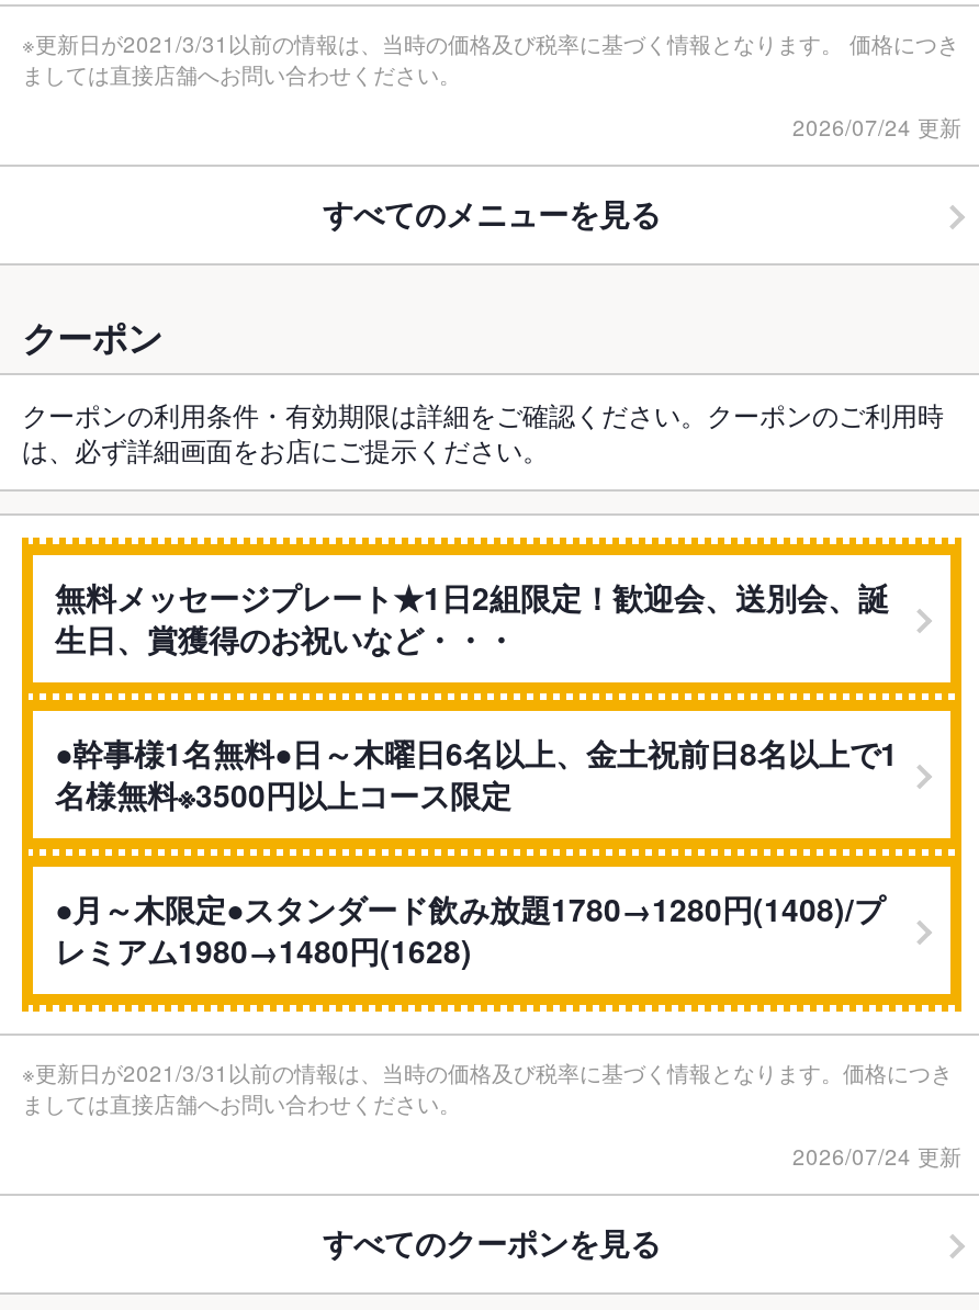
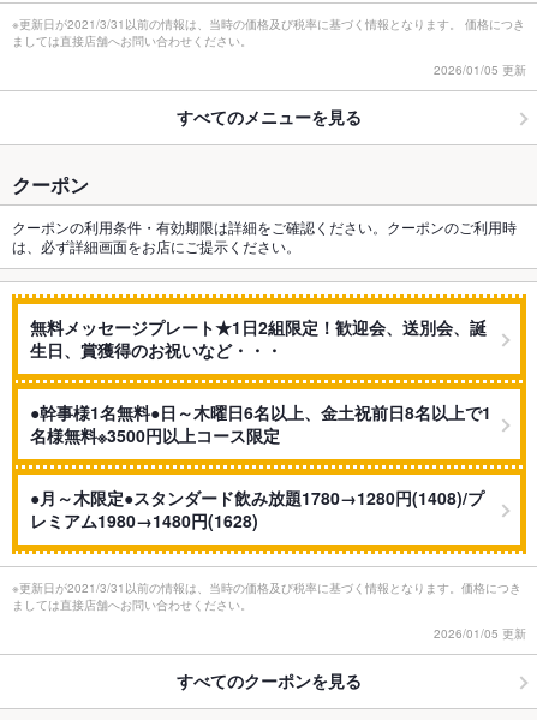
[792,111,961,142] 2026/07/24 更新 -> [434,61,526,78] 2026/01/05 更新
[792,1141,961,1171] 2026/07/24 更新 -> [434,625,526,642] 2026/01/05 更新

